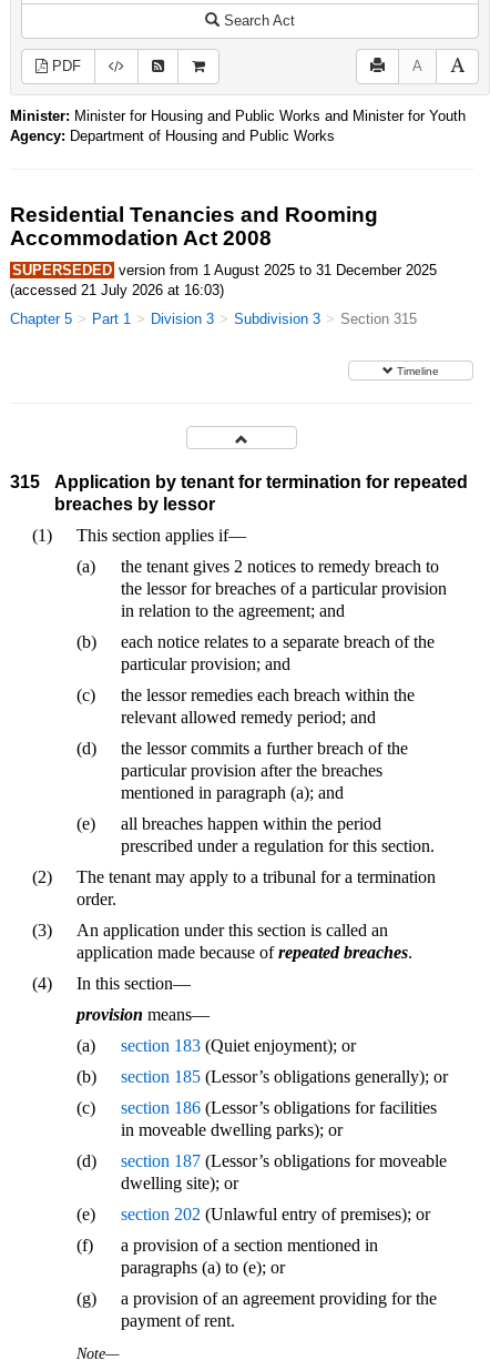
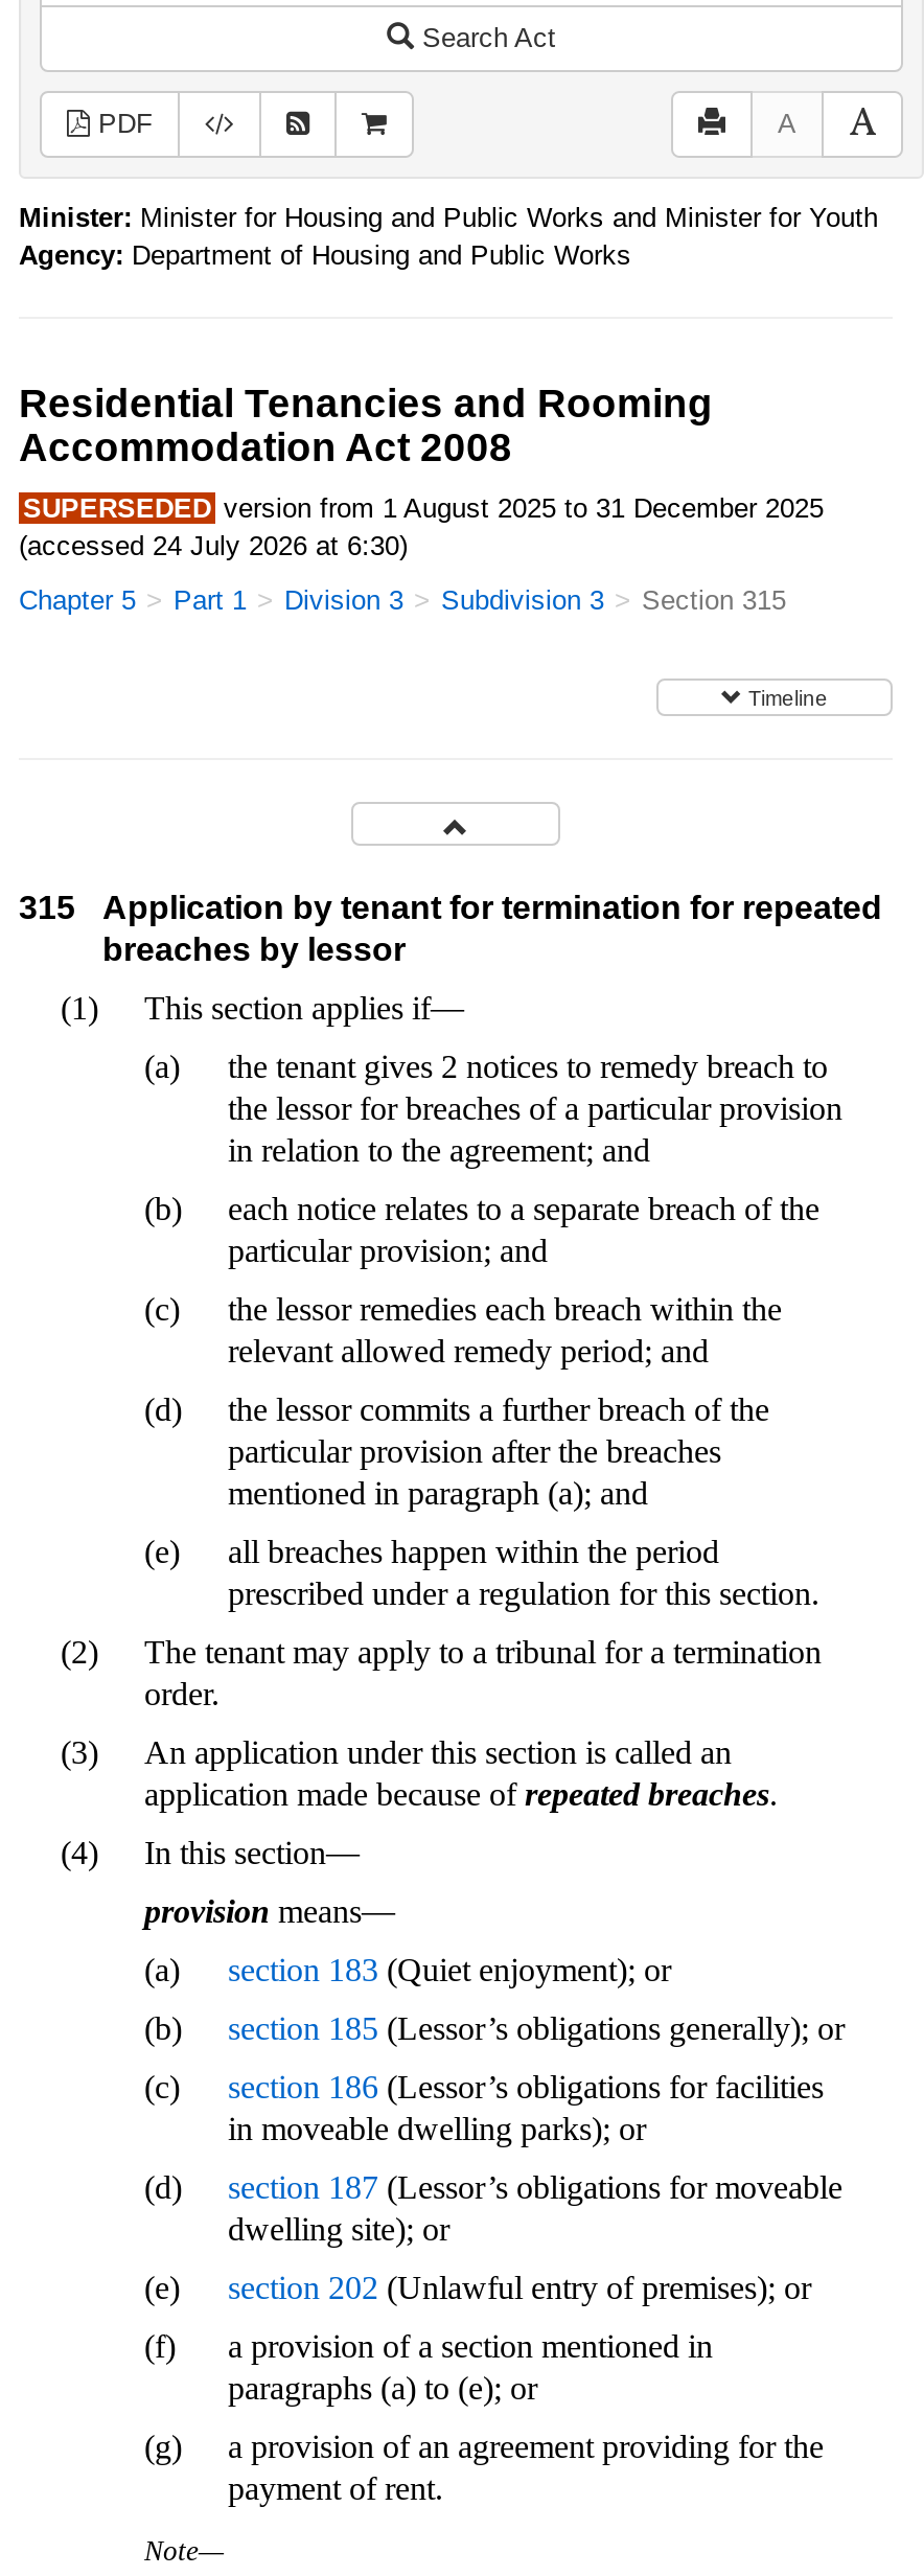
[10,282,224,298] (accessed 21 July 2026 at 16:03) -> [19,530,408,561] (accessed 24 July 2026 at 6:30)

